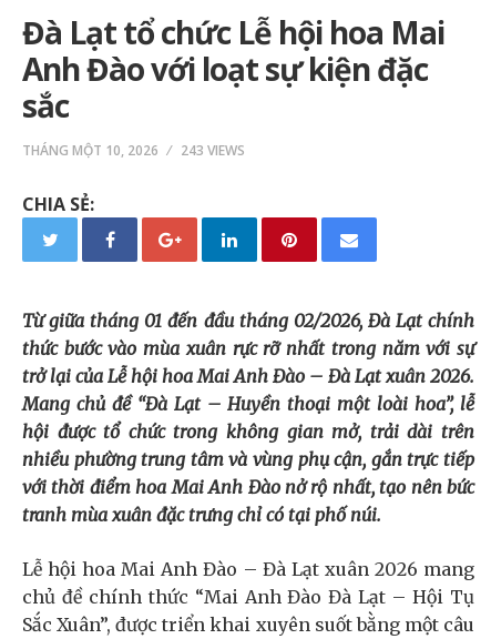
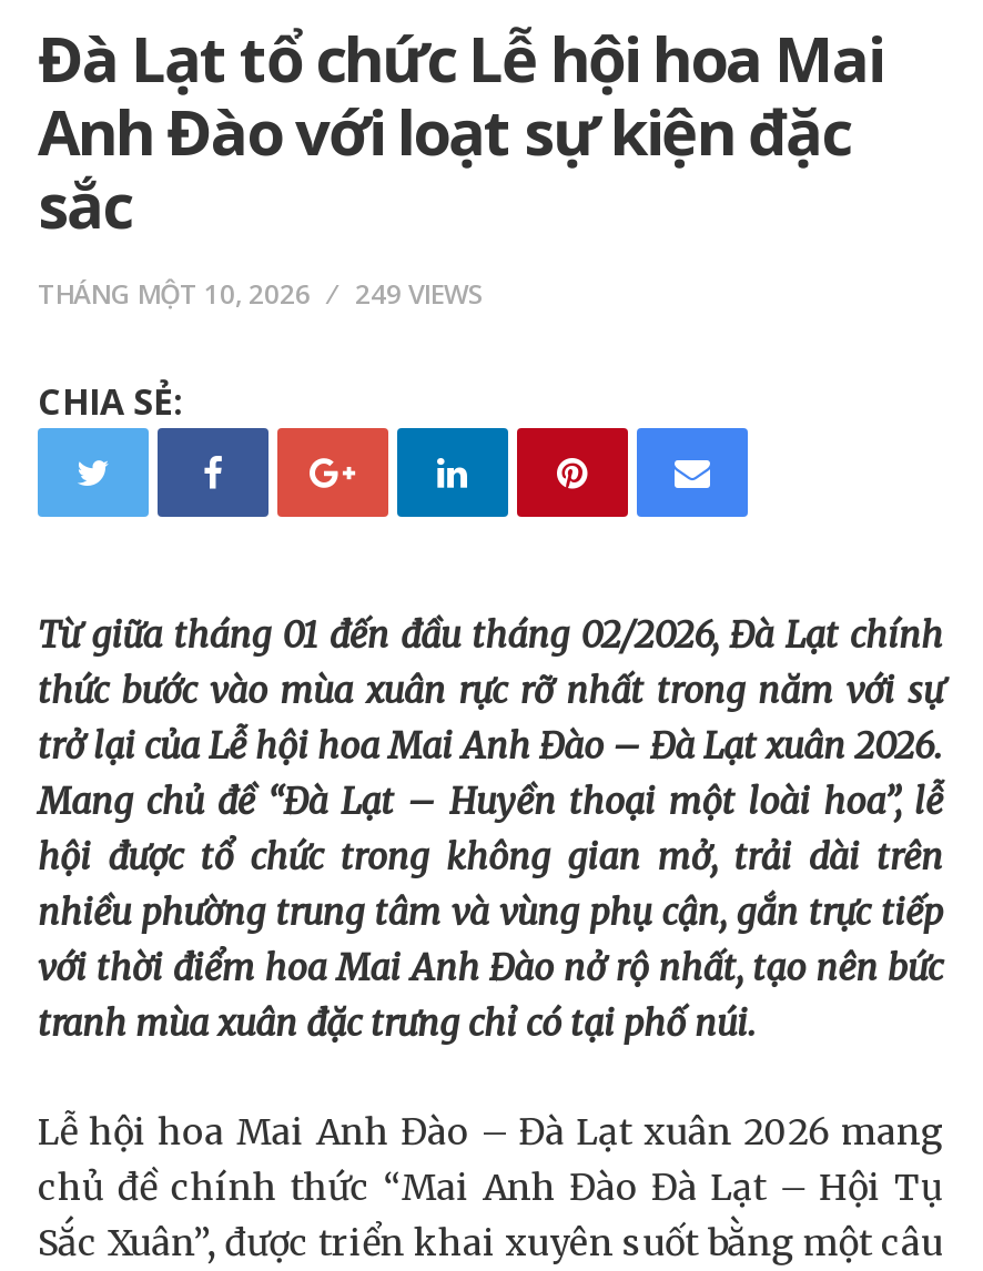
[22,141,245,160] THÁNG MỘT 10, 2026 243 VIEWS -> [38,275,484,313] THÁNG MỘT 10, 2026 249 VIEWS

